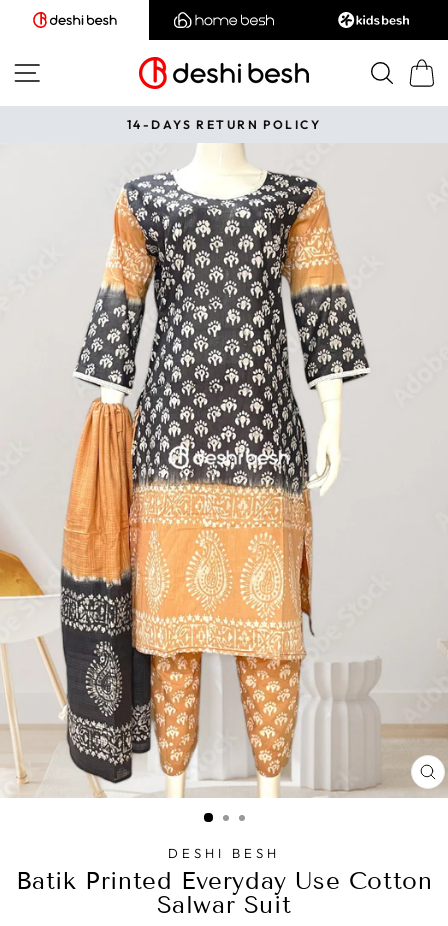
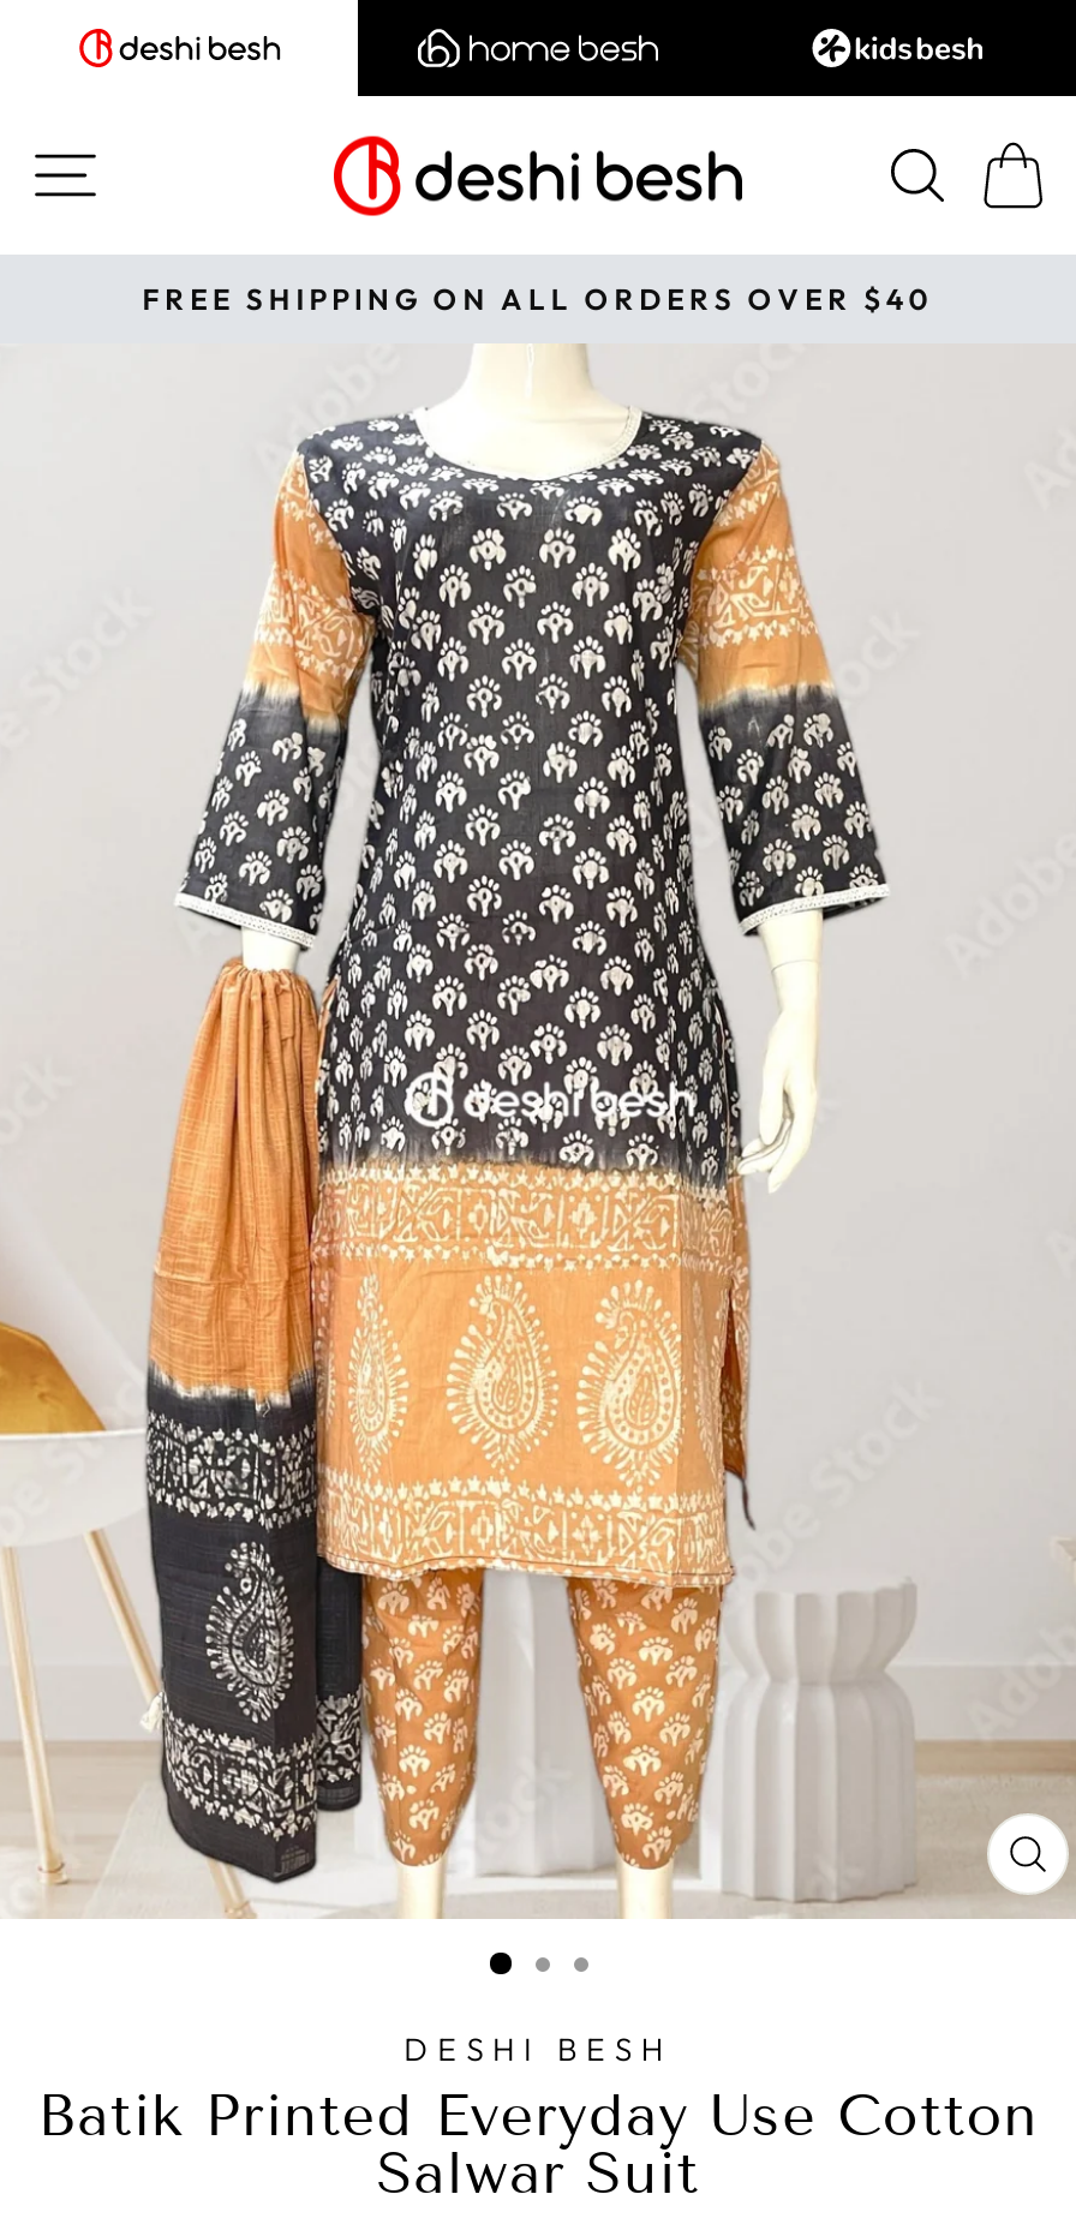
[127,117,321,132] 14-DAYS RETURN POLICY -> [142,281,934,317] FREE SHIPPING ON ALL ORDERS OVER $40

